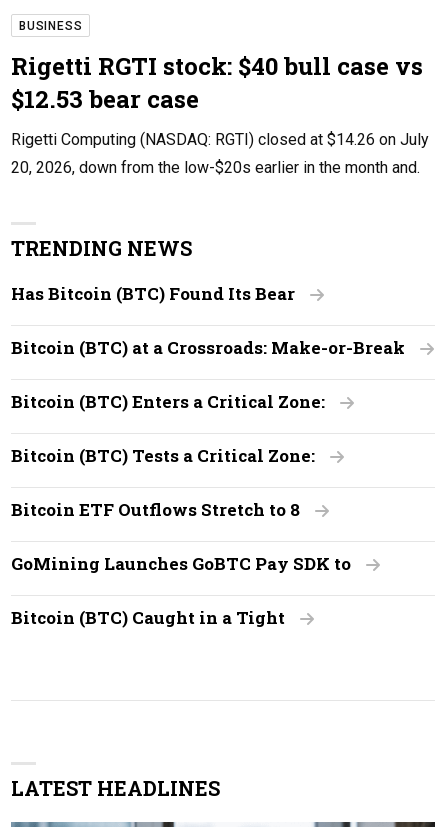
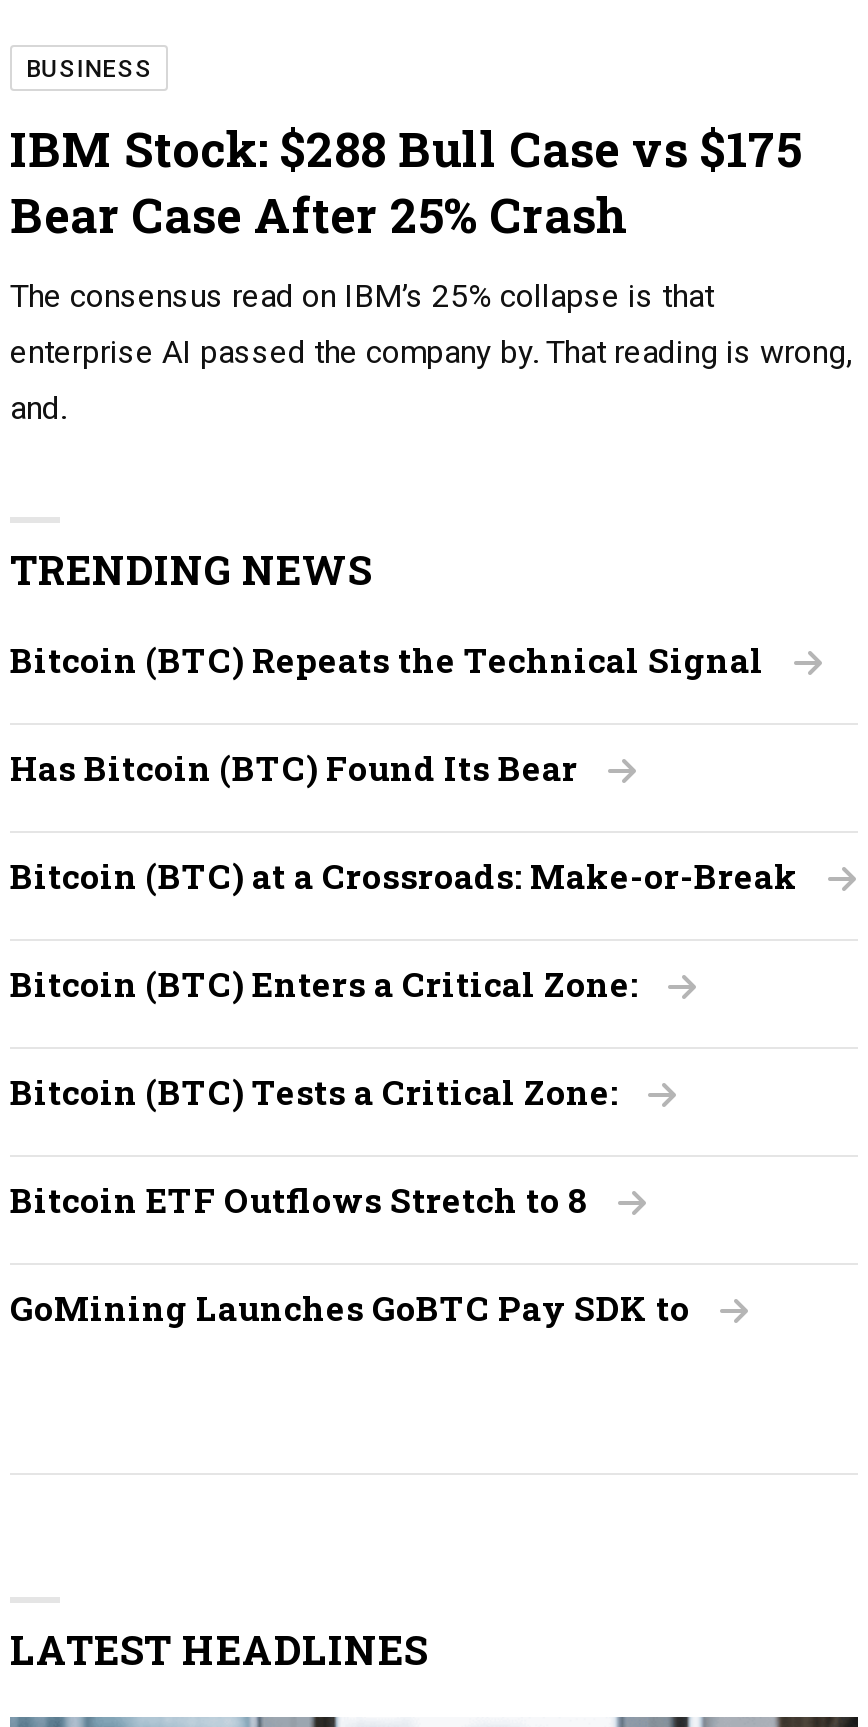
[11,50,429,177] Rigetti RGTI stock: $40 bull case vs | $12.53 bear case | Rigetti Computing (NASDAQ: RGTI) closed at $14.26 on July | 20, 2026, down from the low-$20s earlier in the month and. -> [10,116,852,426] IBM Stock: $288 Bull Case vs $175 | Bear Case After 25% Crash | The consensus read on IBM’s 25% collapse is that | enterprise AI passed the company by. That reading is wrong, | and.
none -> [10,636,764,682] Bitcoin (BTC) Repeats the Technical Signal
moved [11,282,405,575] -> [10,744,798,1330]: Has Bitcoin (BTC) Found Its Bear | Bitcoin (BTC) at a Crossroads: Make-or-Break | Bitcoin (BTC) Enters a Critical Zone: | Bitcoin (BTC) Tests a Critical Zone: | Bitcoin ETF Outflows Stretch to 8 | GoMining Launches GoBTC Pay SDK to
[11,606,285,629] Bitcoin (BTC) Caught in a Tight -> none

